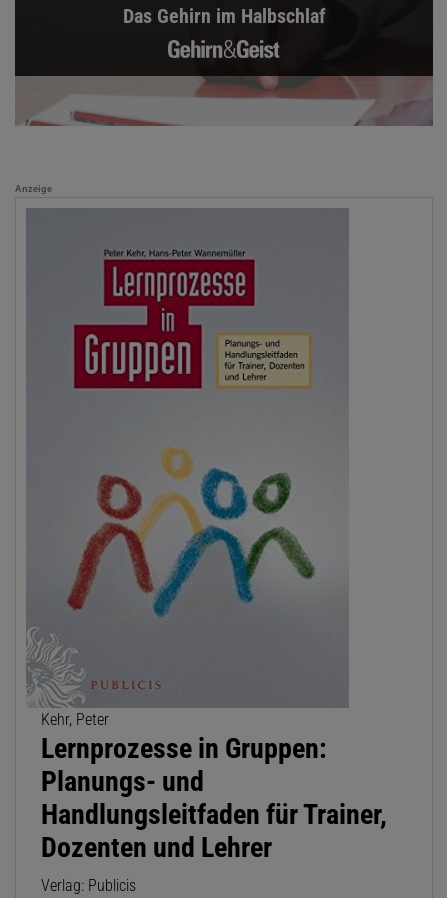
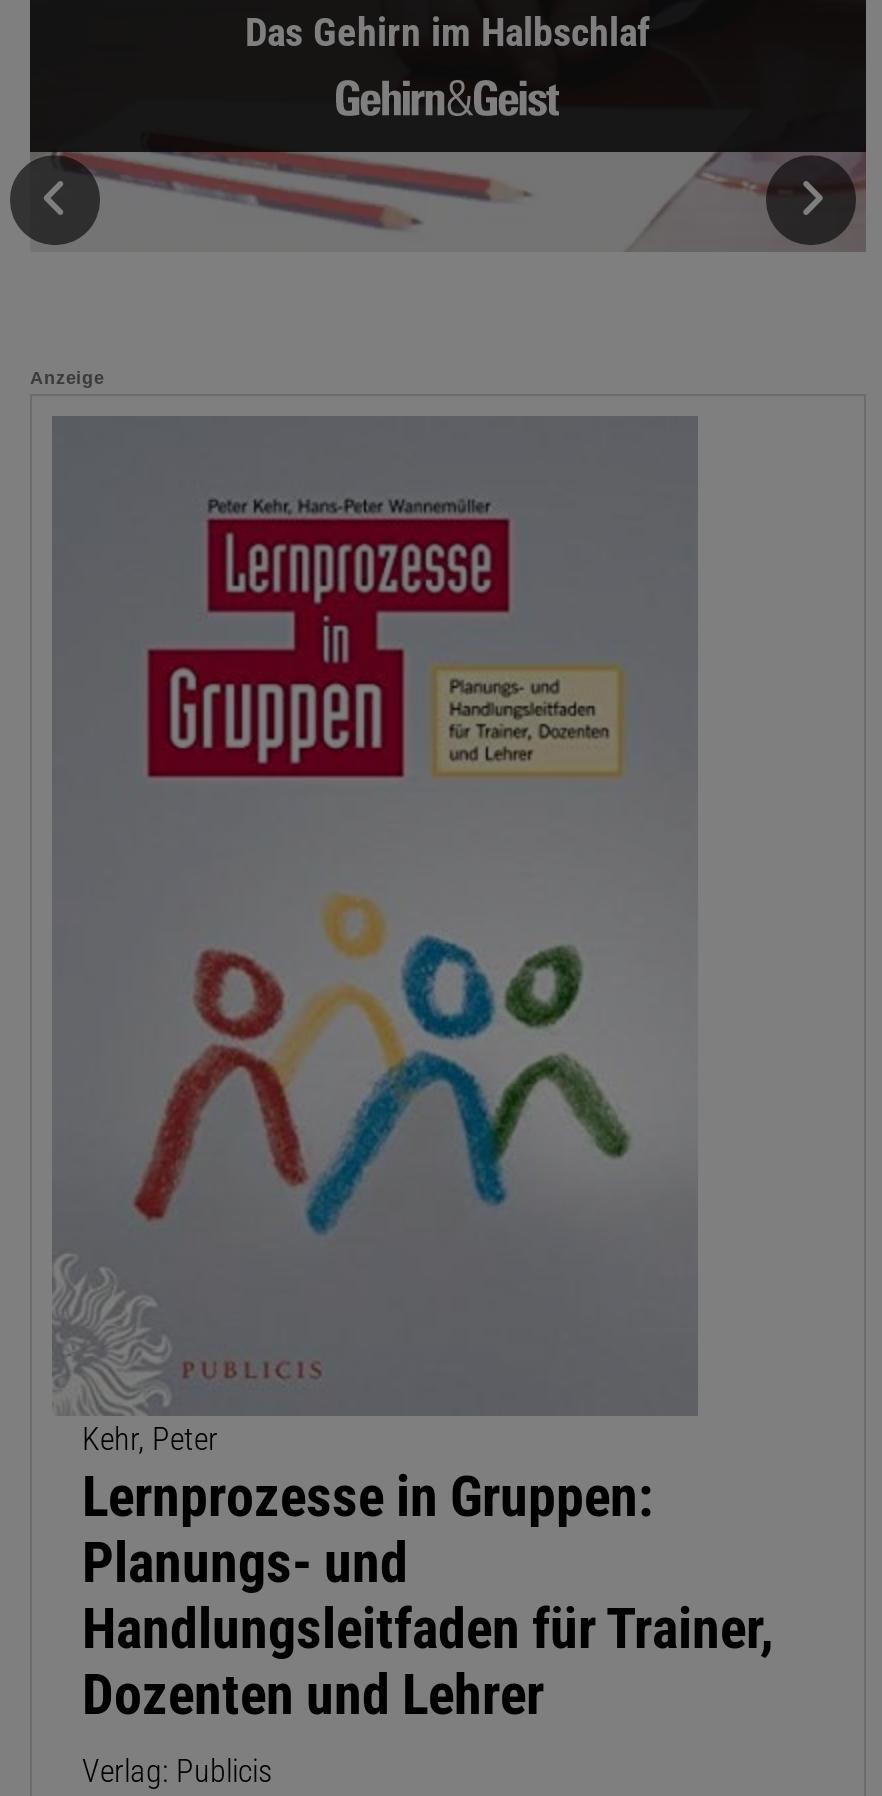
[5,75,432,126] [image] -> [8,150,866,250] [image]

